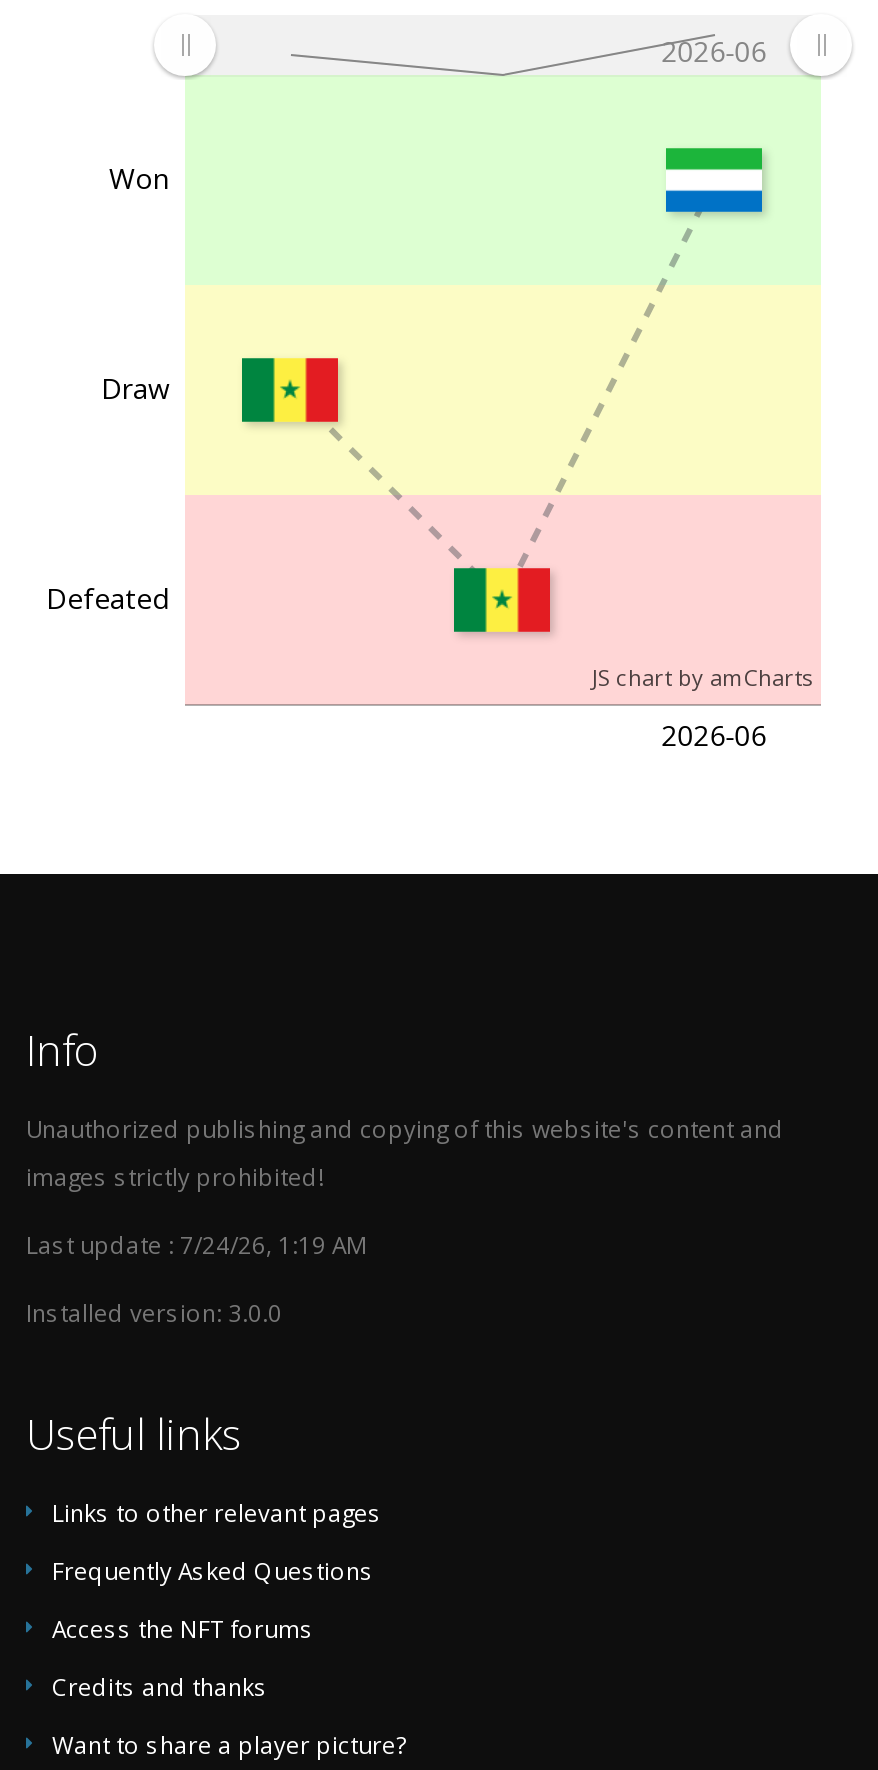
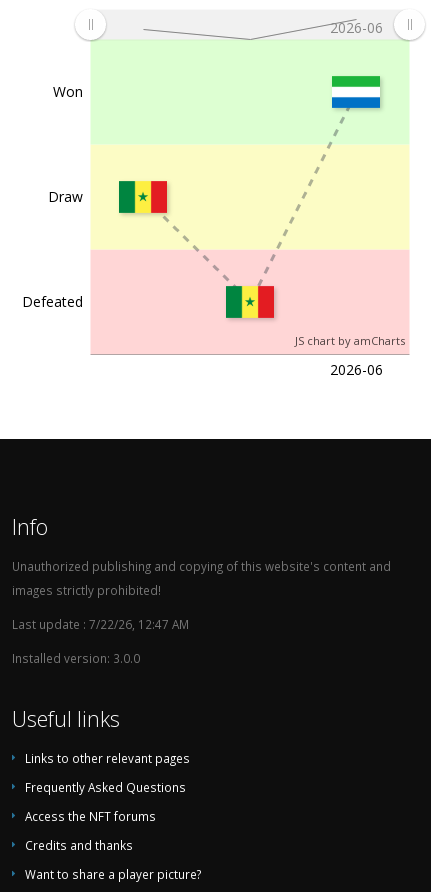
[26,1228,366,1260] Last update : 7/24/26, 1:19 AM -> [12,616,189,632] Last update : 7/22/26, 12:47 AM

